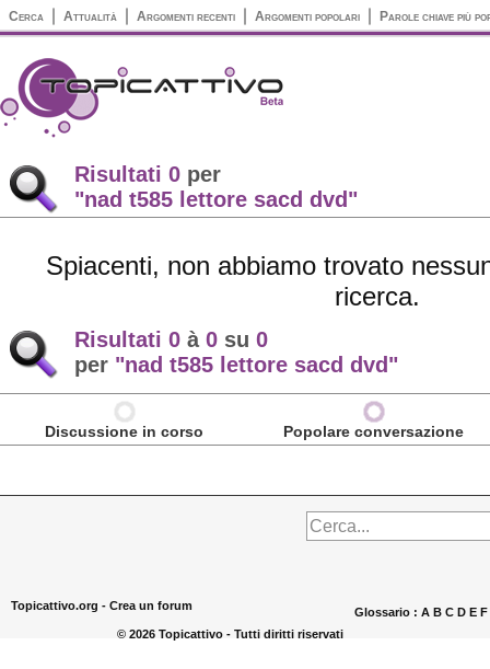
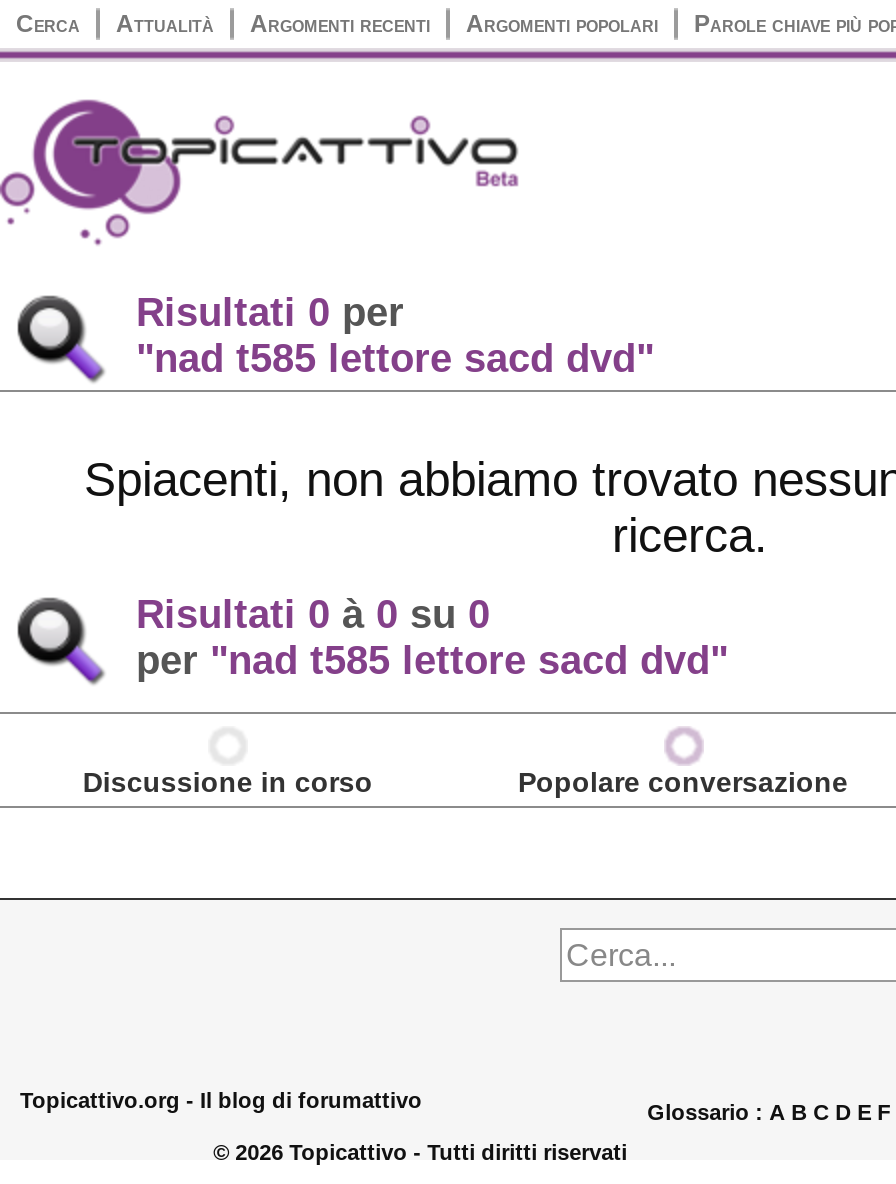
[11,599,192,612] Topicattivo.org - Crea un forum -> [20,1088,422,1112] Topicattivo.org - Il blog di forumattivo

